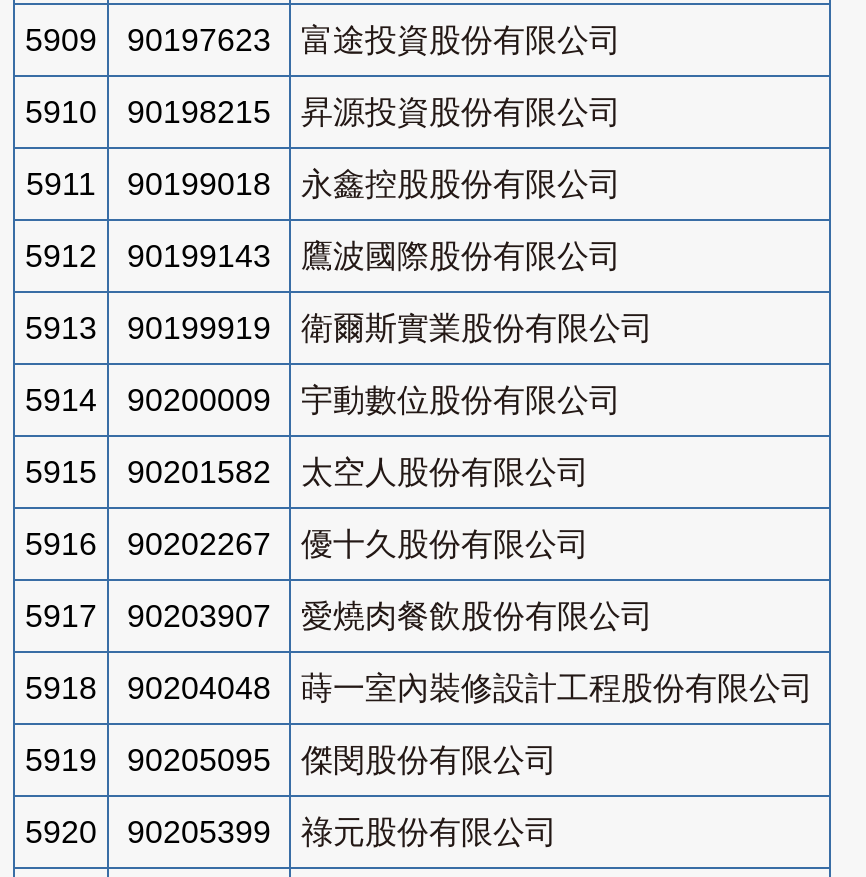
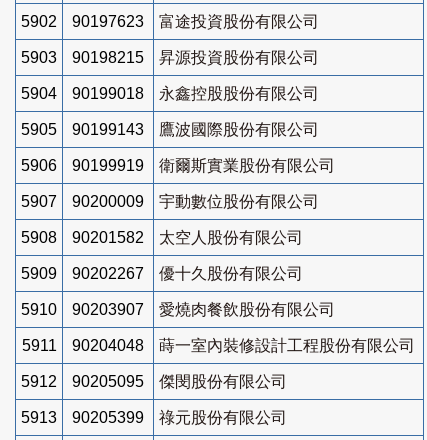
[25,23,621,57] 5909 90197623 富途投資股份有限公司 -> [21,13,319,30] 5902 90197623 富途投資股份有限公司
[25,95,621,129] 5910 90198215 昇源投資股份有限公司 -> [21,49,319,66] 5903 90198215 昇源投資股份有限公司
[26,167,621,201] 5911 90199018 永鑫控股股份有限公司 -> [21,85,319,102] 5904 90199018 永鑫控股股份有限公司
[25,239,621,273] 5912 90199143 鷹波國際股份有限公司 -> [21,121,319,138] 5905 90199143 鷹波國際股份有限公司
[25,311,653,345] 5913 90199919 衛爾斯實業股份有限公司 -> [21,157,335,174] 5906 90199919 衛爾斯實業股份有限公司
[25,383,621,417] 5914 90200009 宇動數位股份有限公司 -> [21,193,319,210] 5907 90200009 宇動數位股份有限公司
[25,455,589,489] 5915 90201582 太空人股份有限公司 -> [21,229,303,246] 5908 90201582 太空人股份有限公司
[25,527,589,561] 5916 90202267 優十久股份有限公司 -> [21,265,303,282] 5909 90202267 優十久股份有限公司
[25,599,653,633] 5917 90203907 愛燒肉餐飲股份有限公司 -> [21,301,335,318] 5910 90203907 愛燒肉餐飲股份有限公司
[25,671,813,705] 5918 90204048 蒔一室內裝修設計工程股份有限公司 -> [21,337,415,354] 5911 90204048 蒔一室內裝修設計工程股份有限公司
[25,743,557,777] 5919 90205095 傑閔股份有限公司 -> [21,373,287,390] 5912 90205095 傑閔股份有限公司
[25,815,557,849] 5920 90205399 祿元股份有限公司 -> [21,409,287,426] 5913 90205399 祿元股份有限公司

